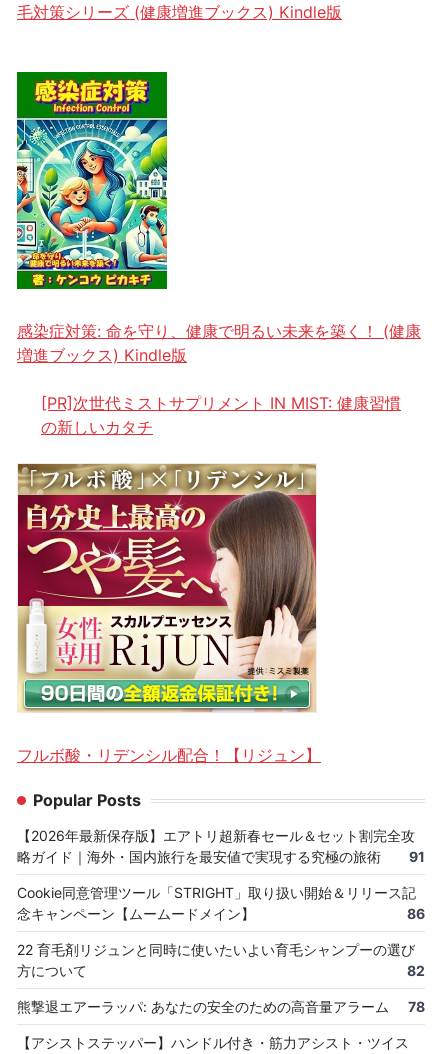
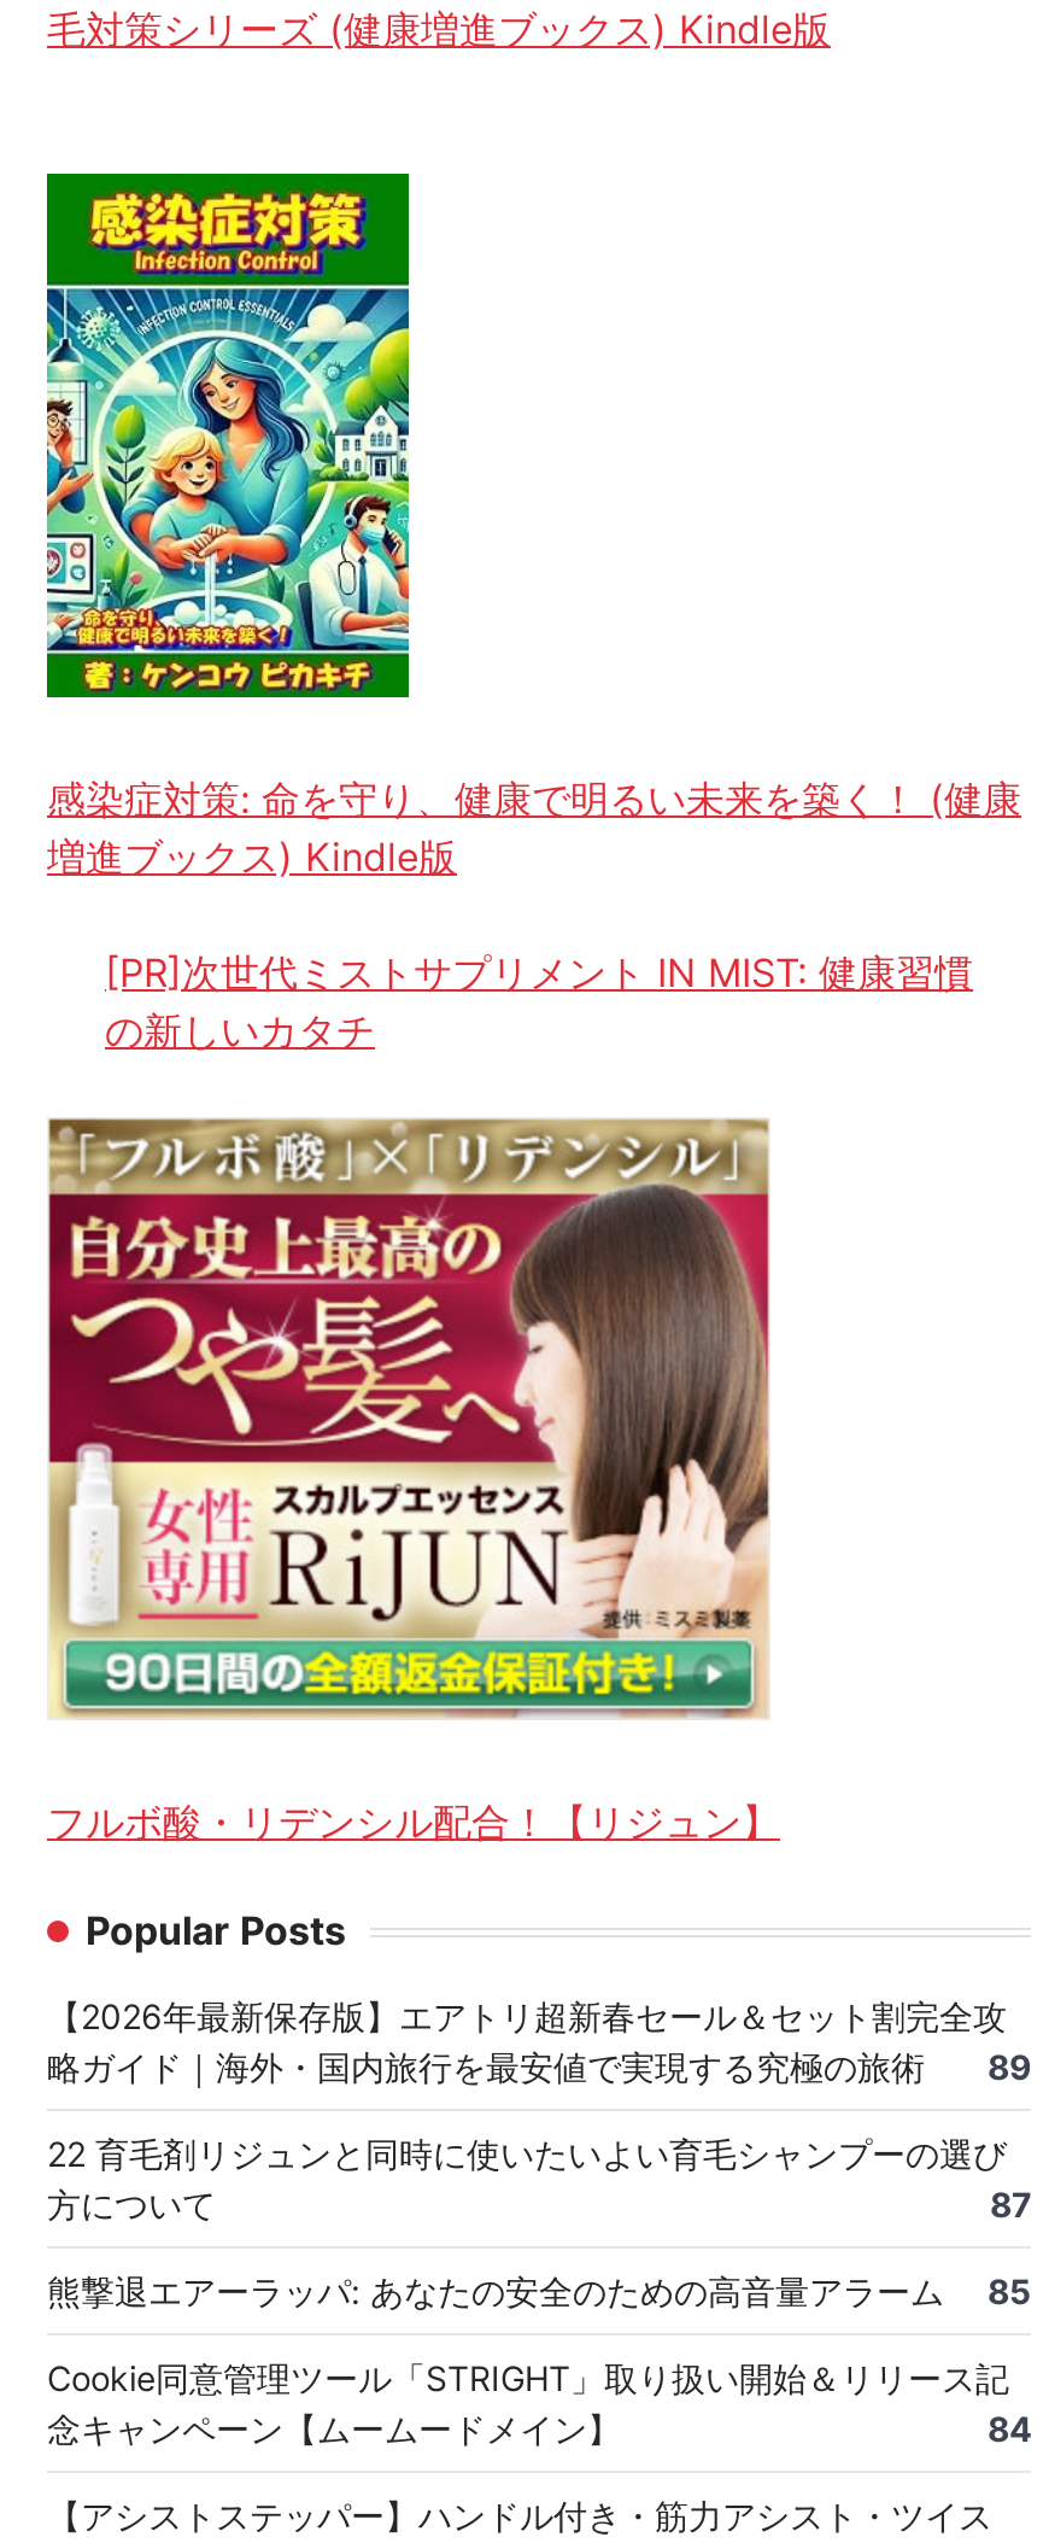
[409,848,425,865] 91 -> [988,2047,1031,2312] 89 | 87 | 85
moved [17,884,416,922] -> [47,2358,1009,2450]: Cookie同意管理ツール「STRIGHT」取り扱い開始＆リリース記 | 念キャンペーン【ムームードメイン】
[407,905,425,1015] 86 | 82 | 78 -> [988,2409,1031,2450] 84
moved [17,941,415,979] -> [47,2134,1007,2225]: 22 育毛剤リジュンと同時に使いたいよい育毛シャンプーの選び | 方について
moved [17,998,389,1015] -> [47,2271,944,2312]: 熊撃退エアーラッパ: あなたの安全のための高音量アラーム

